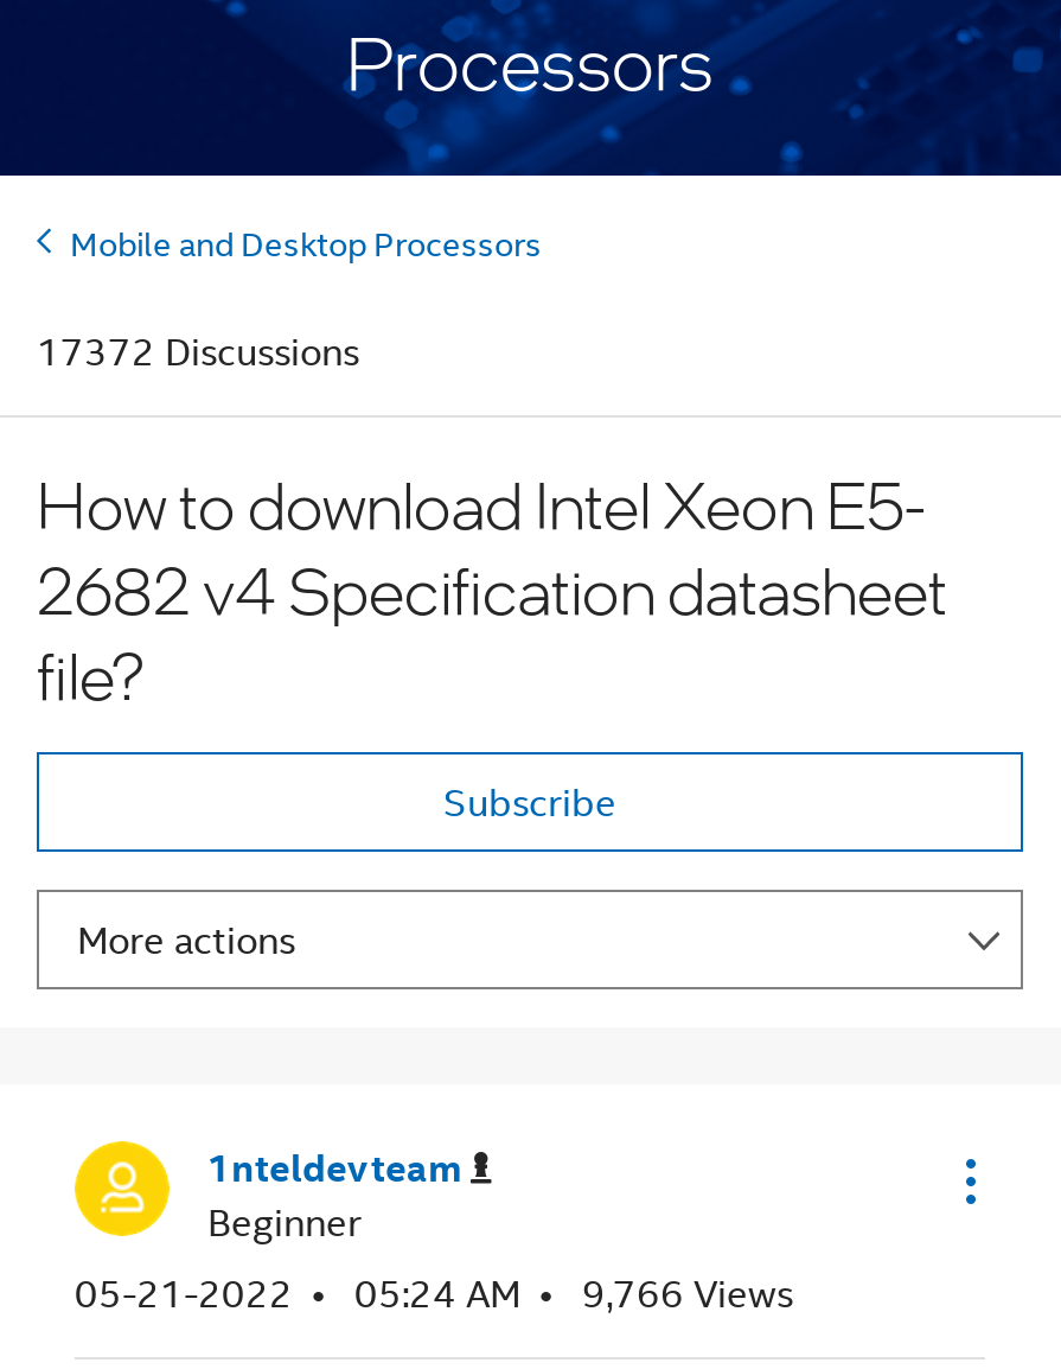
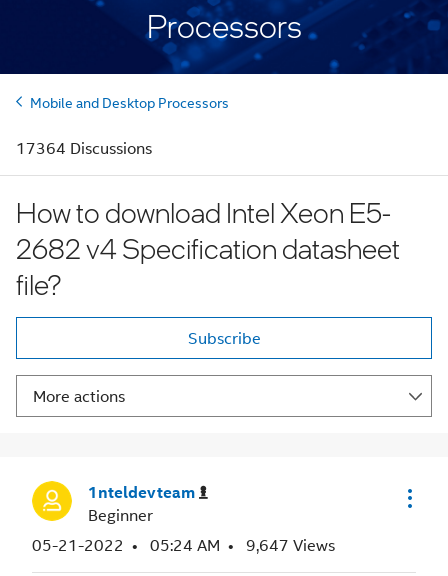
[37,323,359,377] 17372 Discussions -> [16,136,152,159] 17364 Discussions
[75,1265,793,1319] 05-21-2022 05:24 AM 9,766 Views -> [32,533,335,556] 05-21-2022 05:24 AM 9,647 Views

